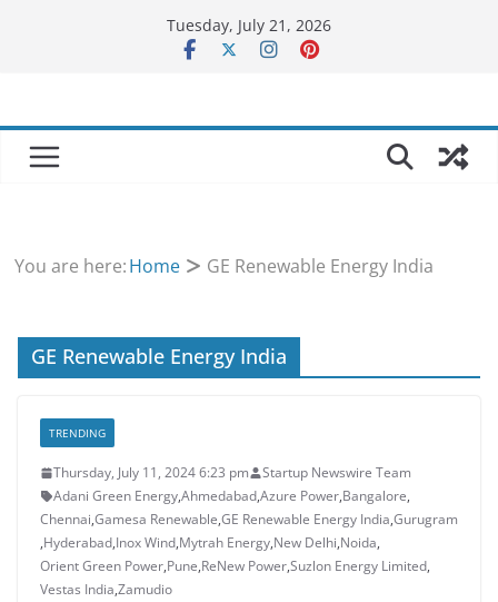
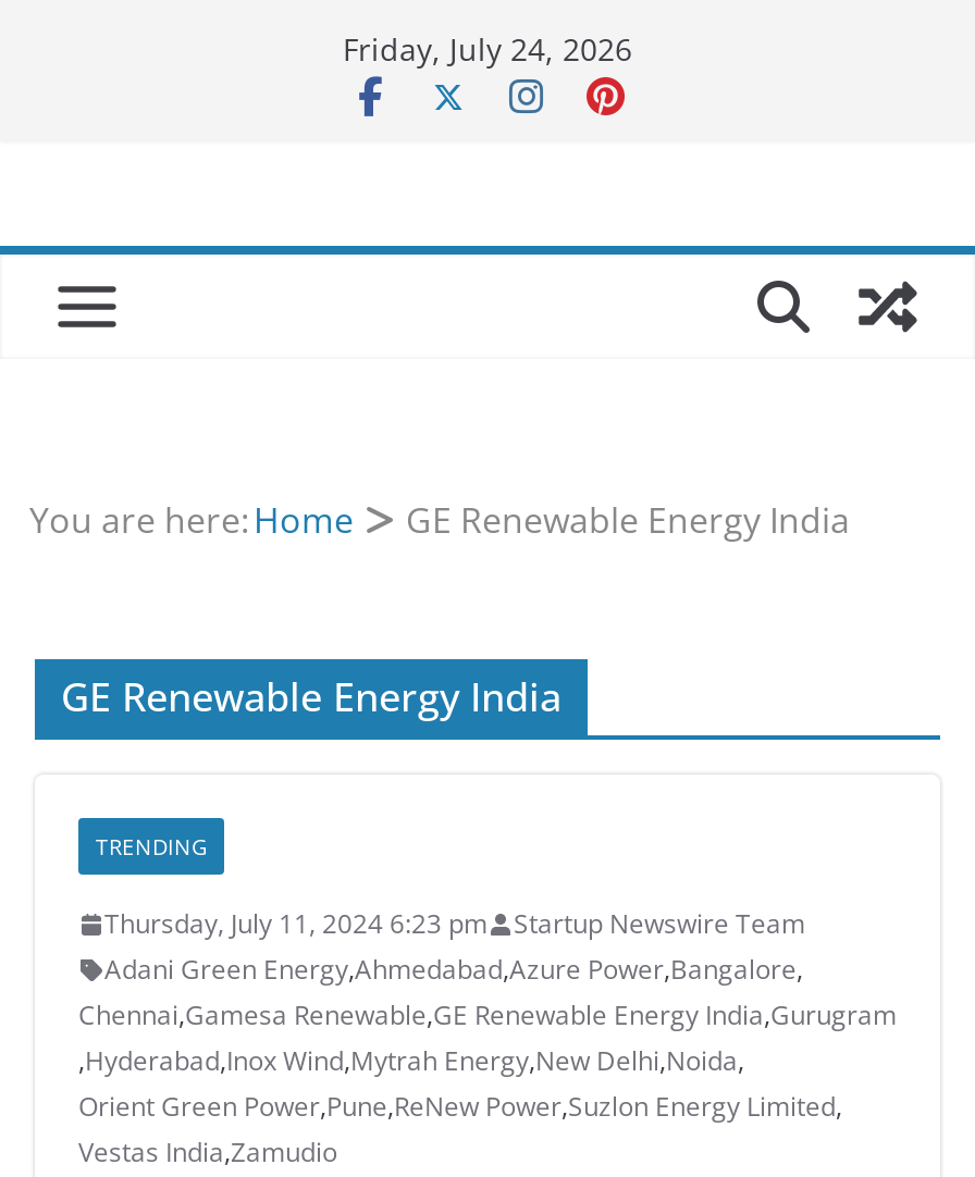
[167,14,331,36] Tuesday, July 21, 2026 -> [343,28,632,70] Friday, July 24, 2026

